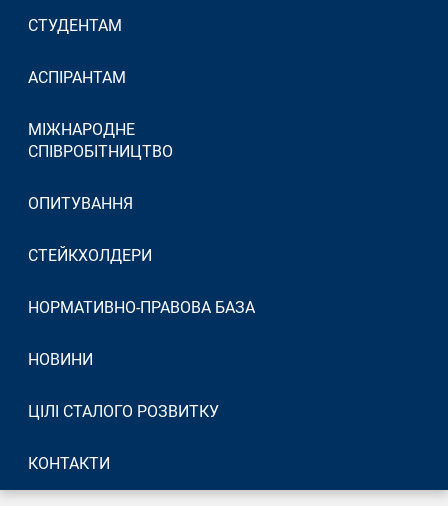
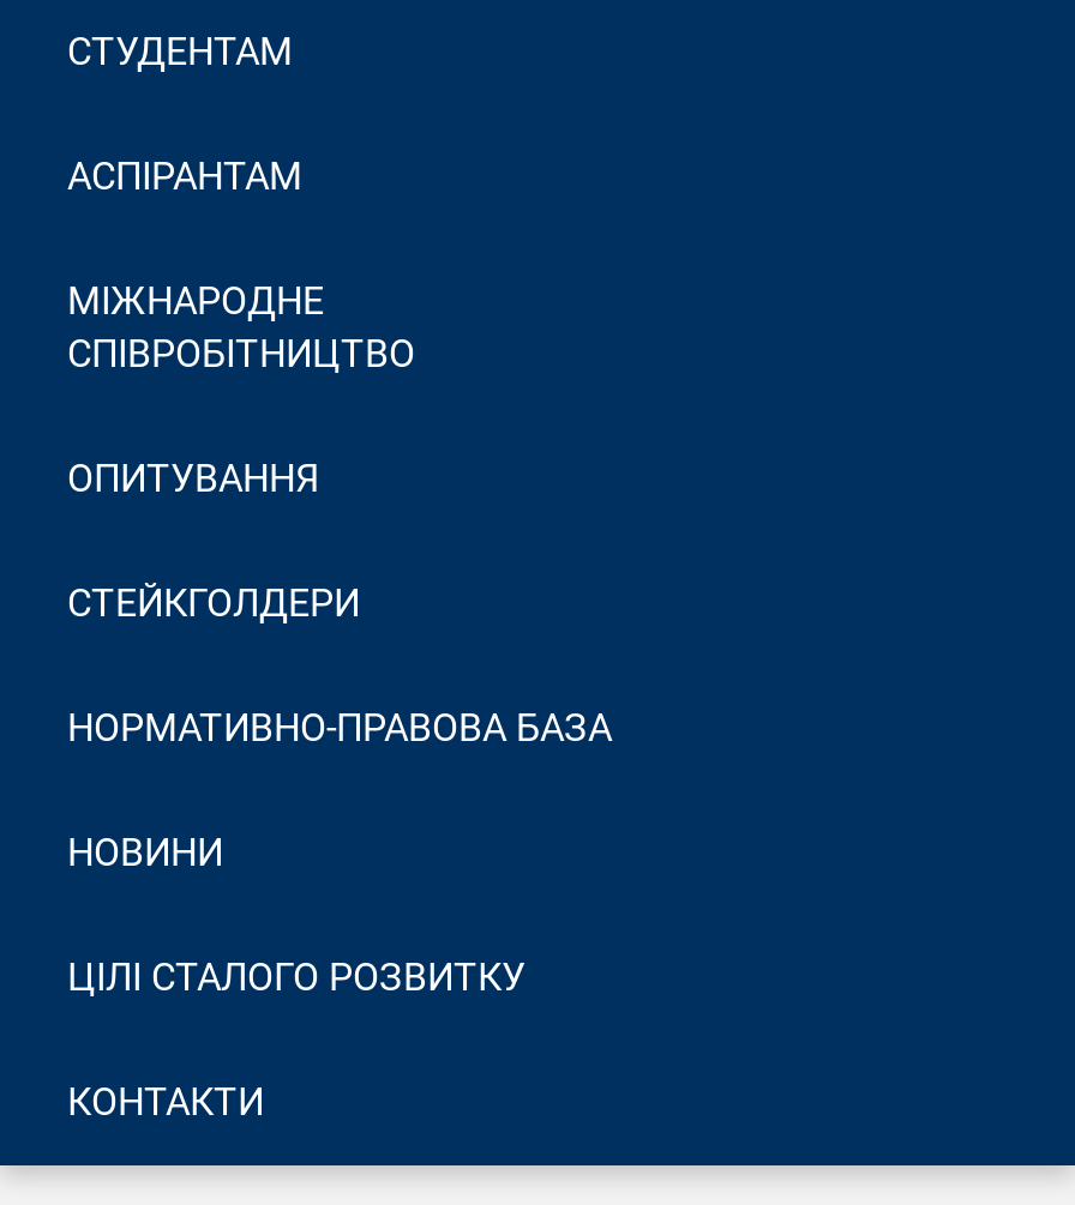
[28,246,152,265] СТЕЙКХОЛДЕРИ -> [67,580,360,626] СТЕЙКГОЛДЕРИ

